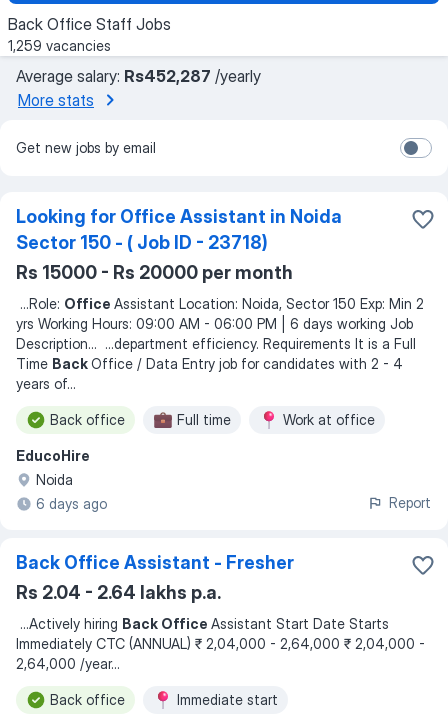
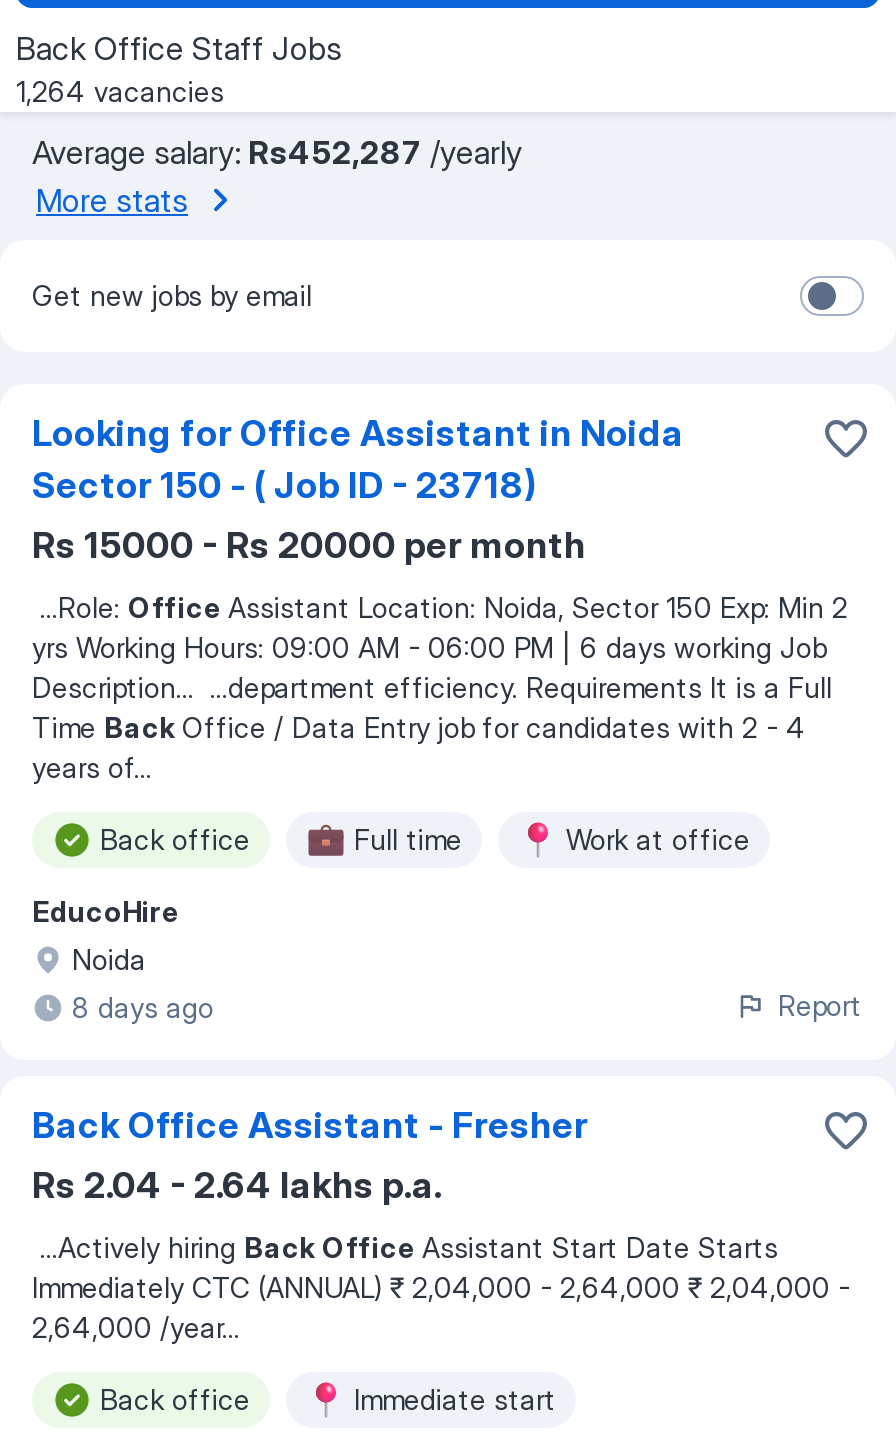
[8,37,111,54] 1,259 vacancies -> [16,74,224,108] 1,264 vacancies
[36,495,107,512] 6 days ago -> [72,990,214,1024] 8 days ago

